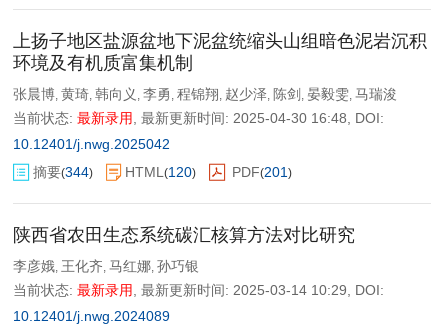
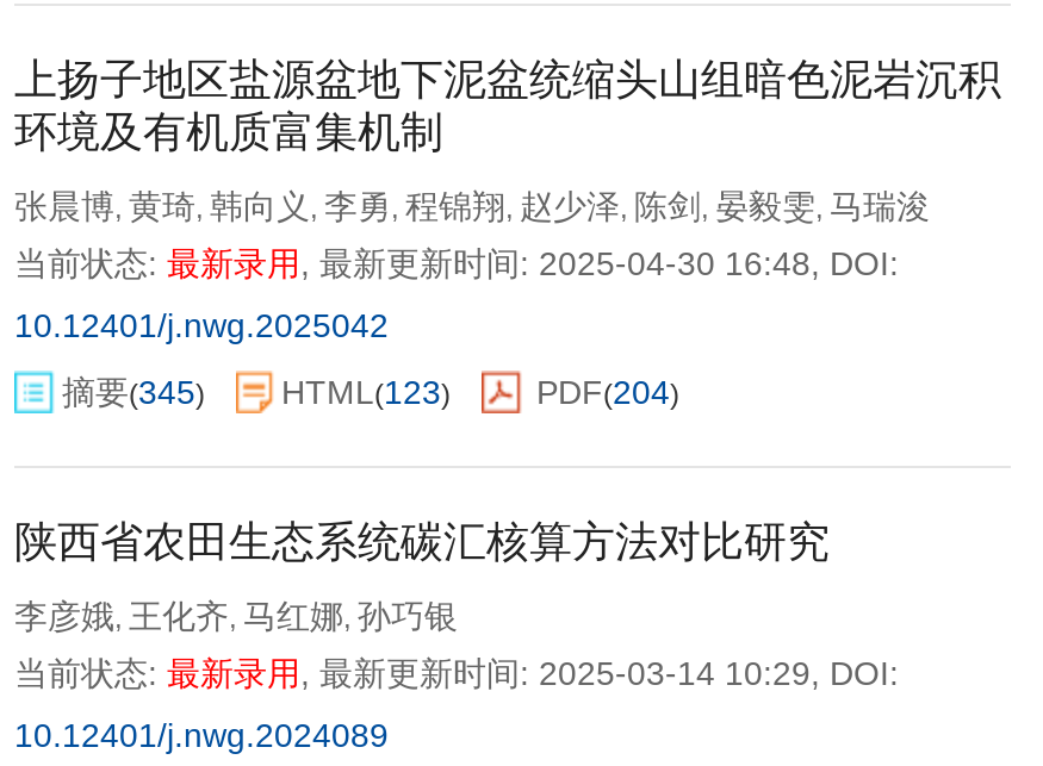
[33,164,93,180] 摘要(344) -> [62,373,205,411] 摘要(345)
[125,164,196,180] HTML(120) -> [281,373,451,411] HTML(123)
[232,164,292,180] PDF(201) -> [536,373,679,411] PDF(204)

